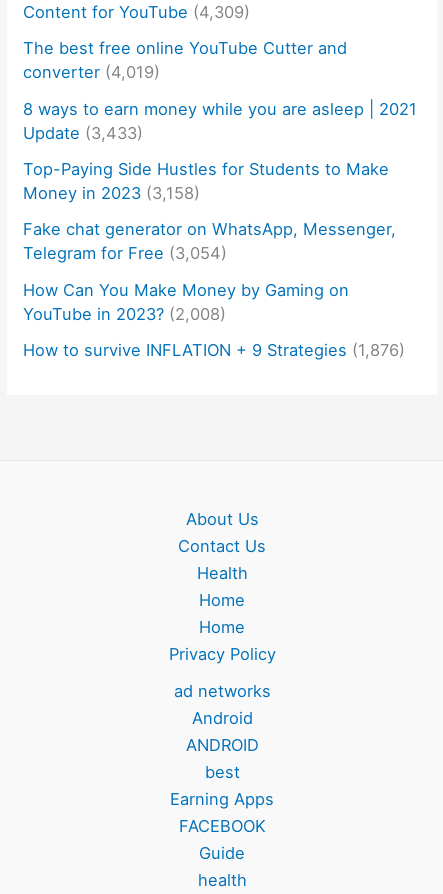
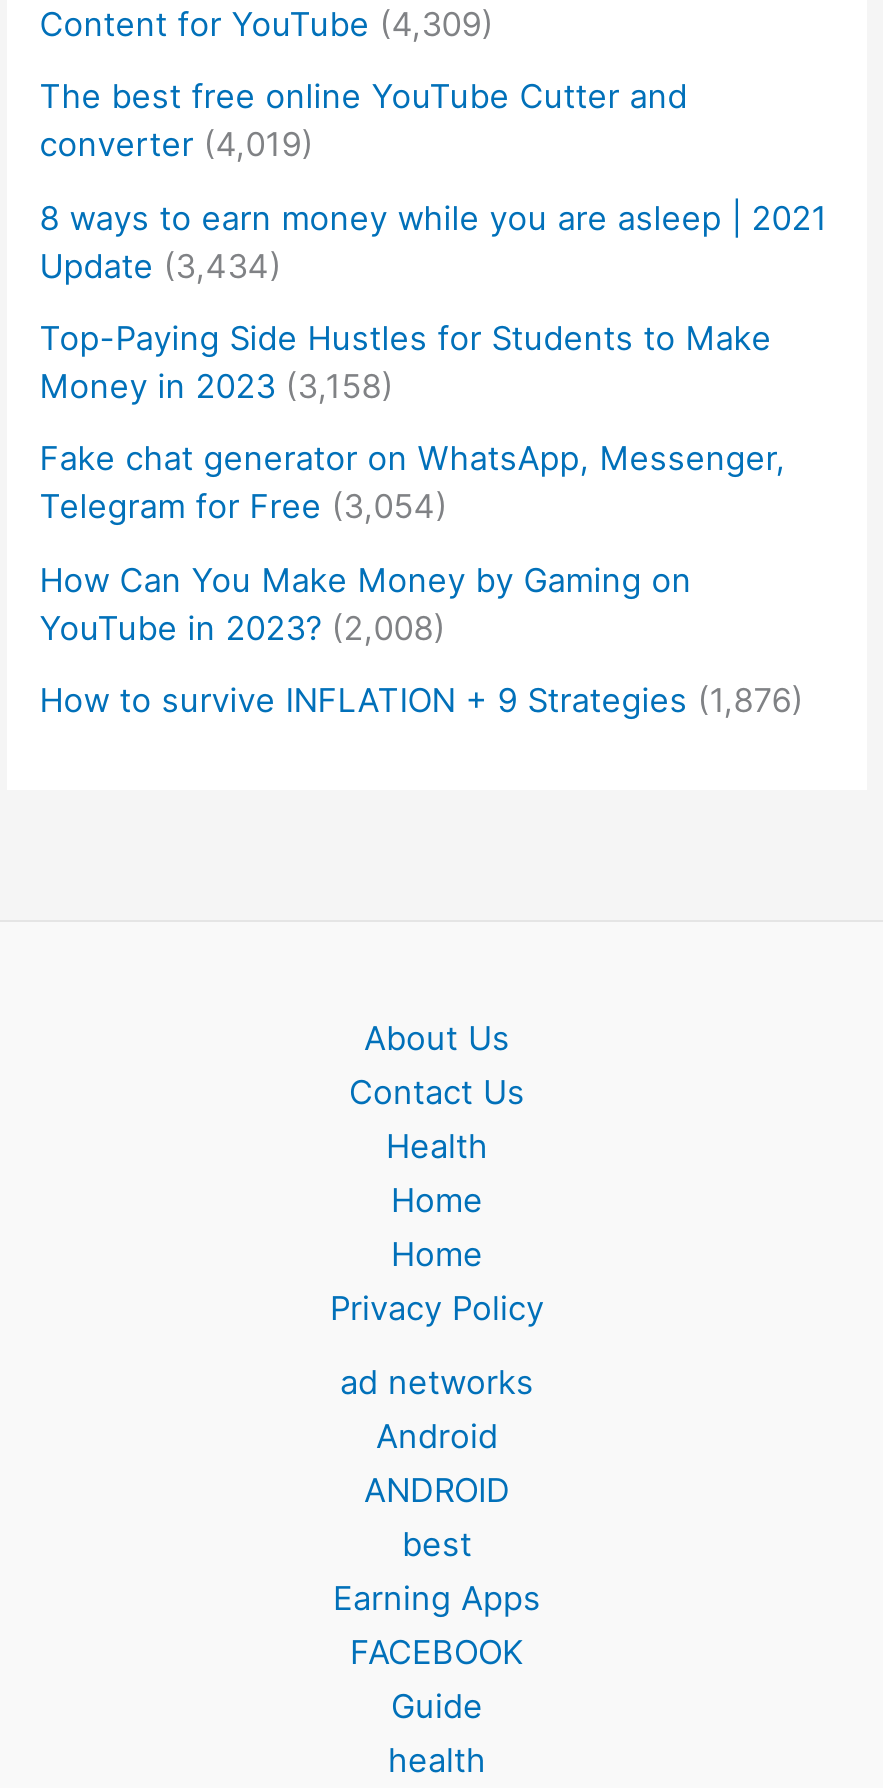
[23,123,143,143] Update (3,433) -> [40,245,282,285] Update (3,434)

